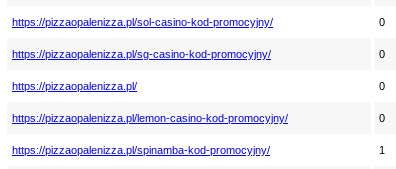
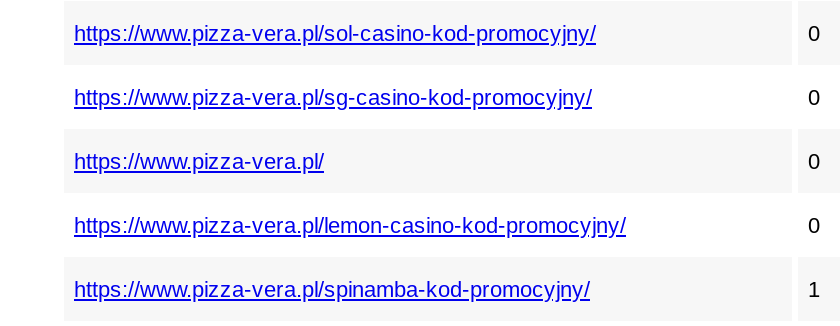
[12,16,273,28] https://pizzaopalenizza.pl/sol-casino-kod-promocyjny/ -> [74,20,596,44] https://www.pizza-vera.pl/sol-casino-kod-promocyjny/
[12,48,271,60] https://pizzaopalenizza.pl/sg-casino-kod-promocyjny/ -> [74,84,592,108] https://www.pizza-vera.pl/sg-casino-kod-promocyjny/
[12,80,137,92] https://pizzaopalenizza.pl/ -> [74,148,324,172] https://www.pizza-vera.pl/
[12,112,288,124] https://pizzaopalenizza.pl/lemon-casino-kod-promocyjny/ -> [74,212,626,236] https://www.pizza-vera.pl/lemon-casino-kod-promocyjny/
[12,144,270,156] https://pizzaopalenizza.pl/spinamba-kod-promocyjny/ -> [74,276,590,300] https://www.pizza-vera.pl/spinamba-kod-promocyjny/

